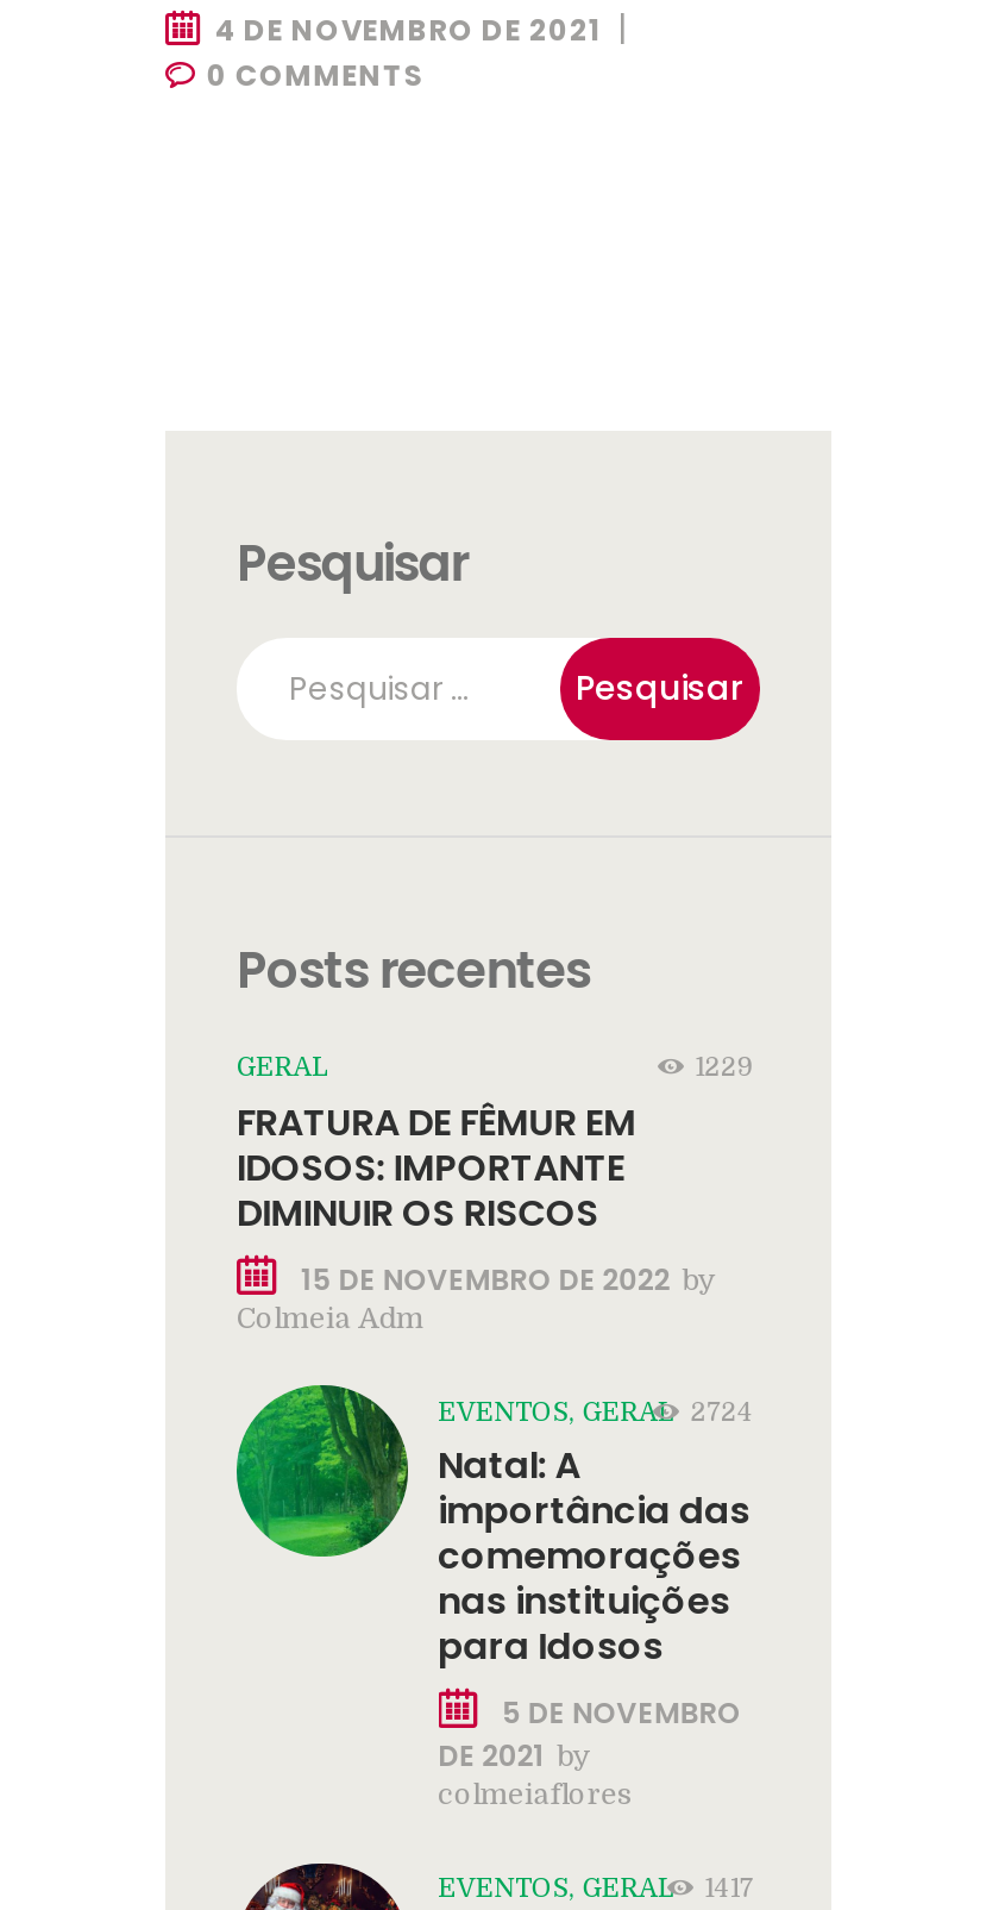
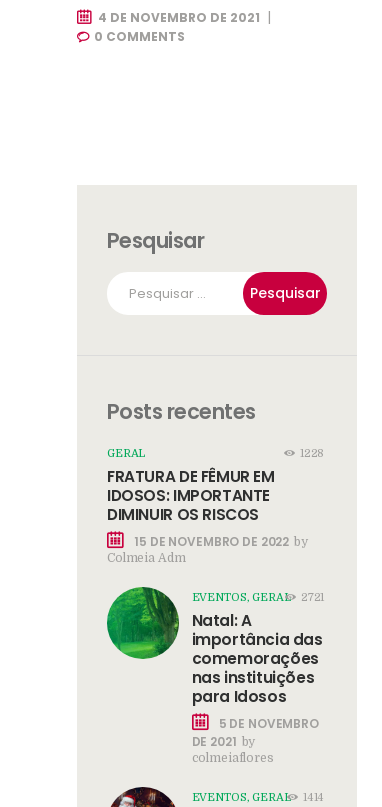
[695,1054,753,1085] 1229 -> [300,447,324,460] 1228
[438,1397,753,1428] EVENTOS, GERAL 2724 -> [191,591,324,604] EVENTOS, GERAL | 2721
[438,1873,753,1904] EVENTOS, GERAL 1417 -> [191,791,324,804] EVENTOS, GERAL 1414

